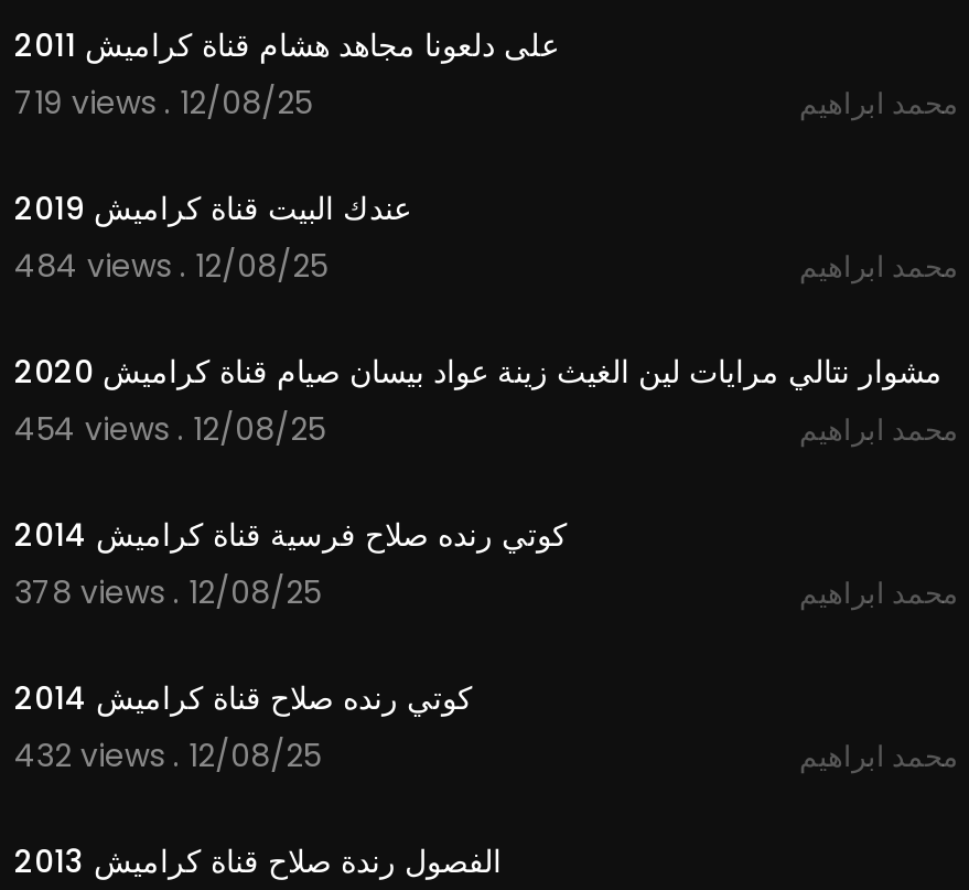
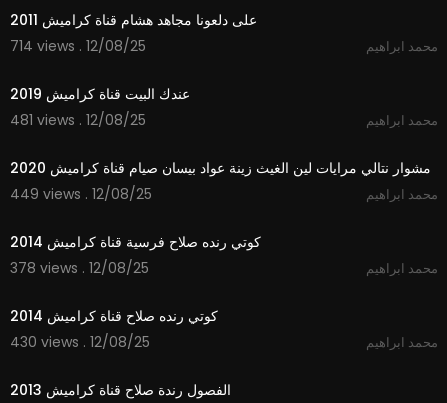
[14,81,312,125] 719 views . 12/08/25 -> [10,36,146,56] 714 views . 12/08/25
[14,244,327,288] 484 views . 12/08/25 -> [10,110,146,130] 481 views . 12/08/25
[14,407,325,451] 454 views . 12/08/25 -> [10,184,152,204] 449 views . 12/08/25
[14,733,321,778] 432 views . 12/08/25 -> [10,332,150,352] 430 views . 12/08/25

